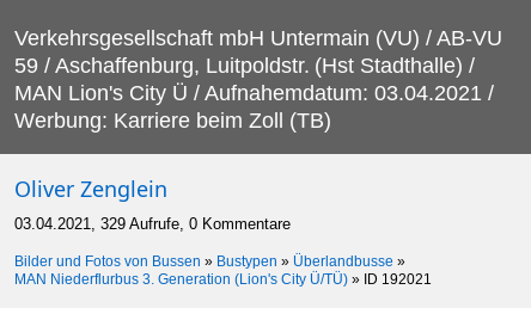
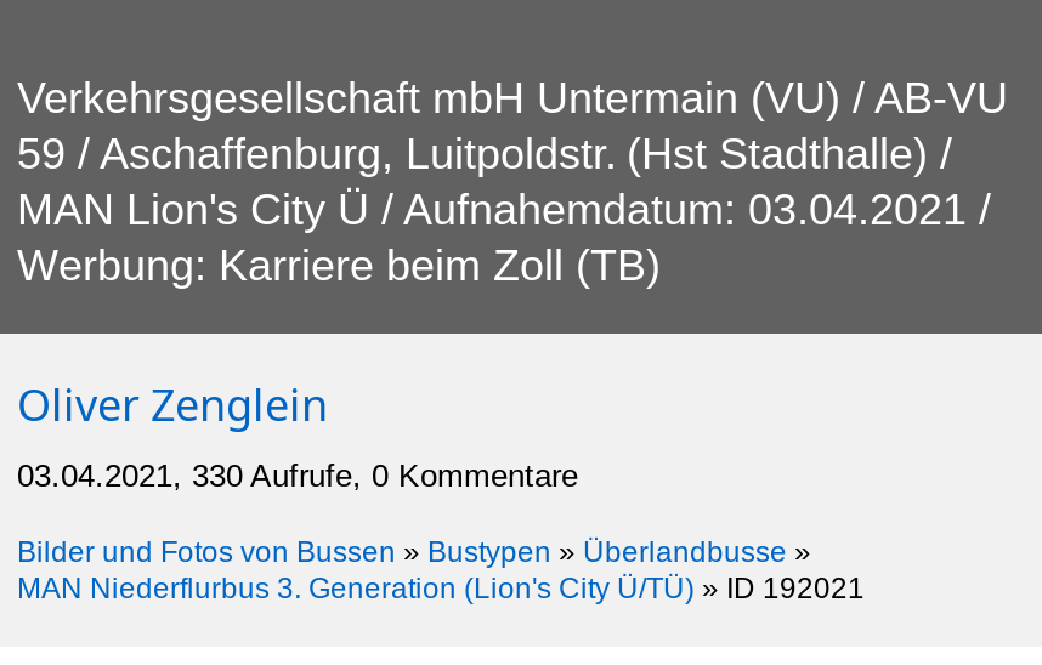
[14,215,291,233] 03.04.2021, 329 Aufrufe, 0 Kommentare -> [17,458,578,495] 03.04.2021, 330 Aufrufe, 0 Kommentare

